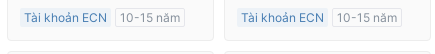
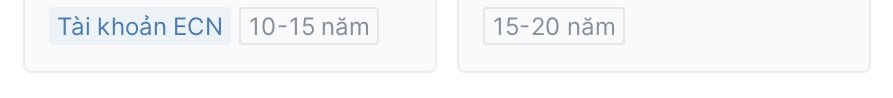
[241,10,397,25] Tài khoản ECN | 10-15 năm -> [493,11,615,41] 15-20 năm

